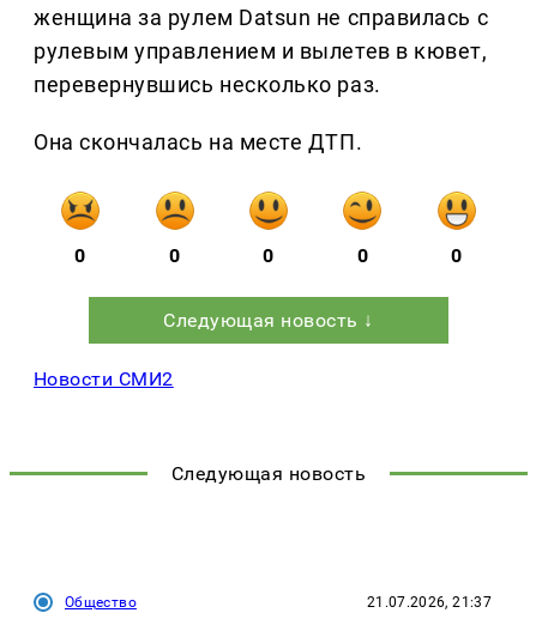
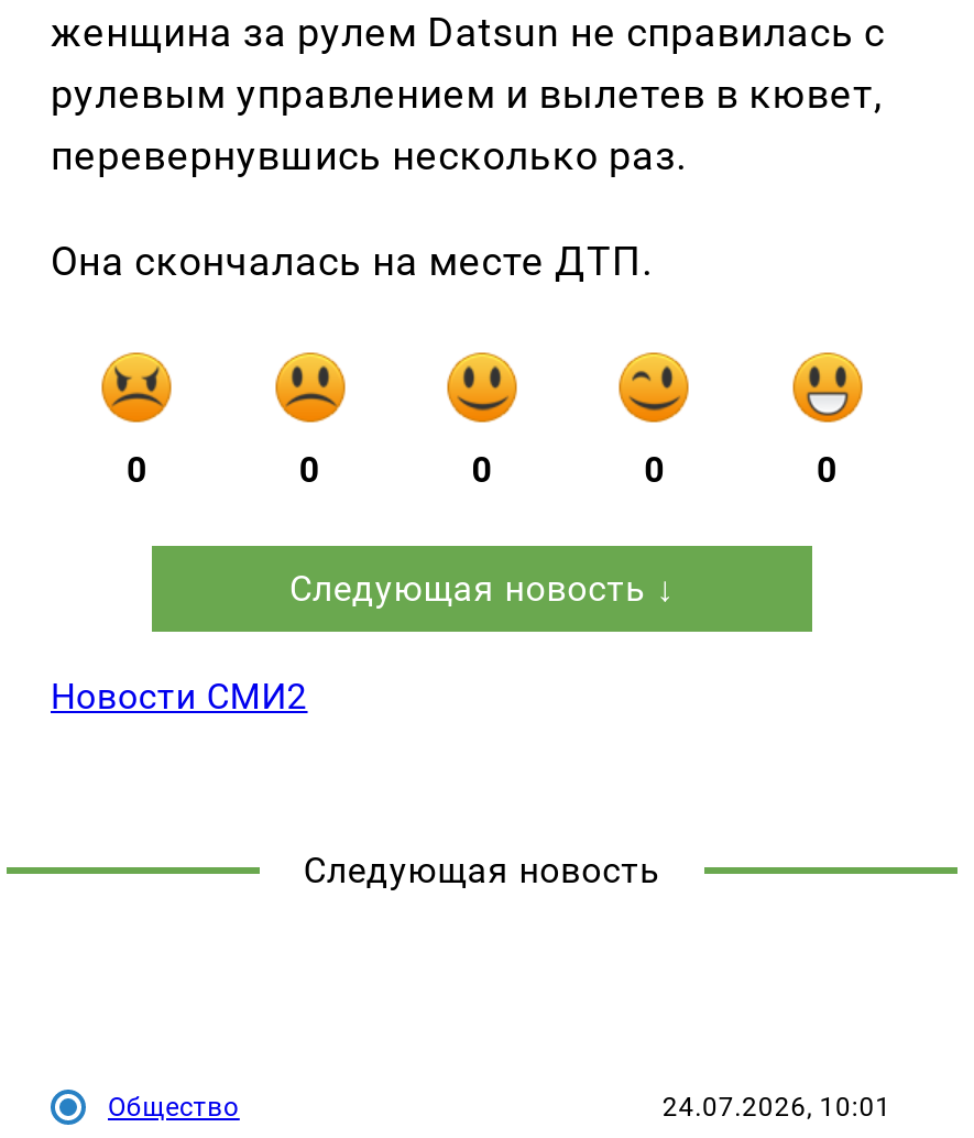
[367,594,492,610] 21.07.2026, 21:37 -> [662,1091,891,1122] 24.07.2026, 10:01

